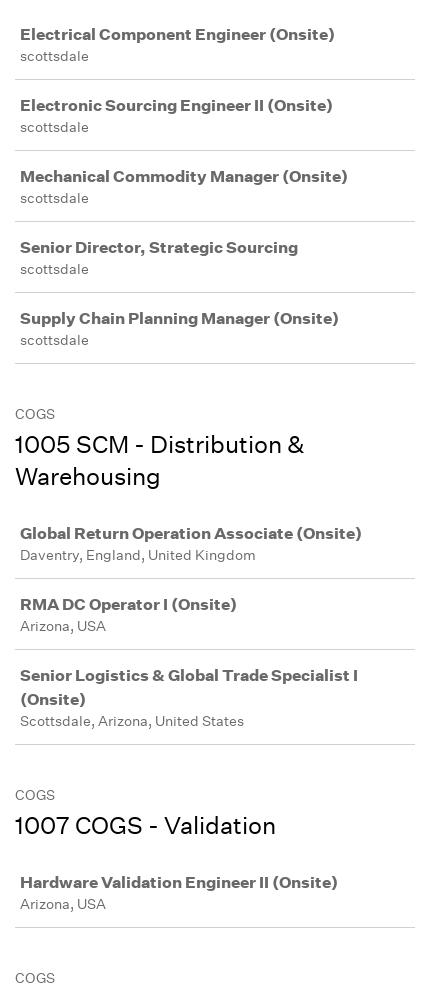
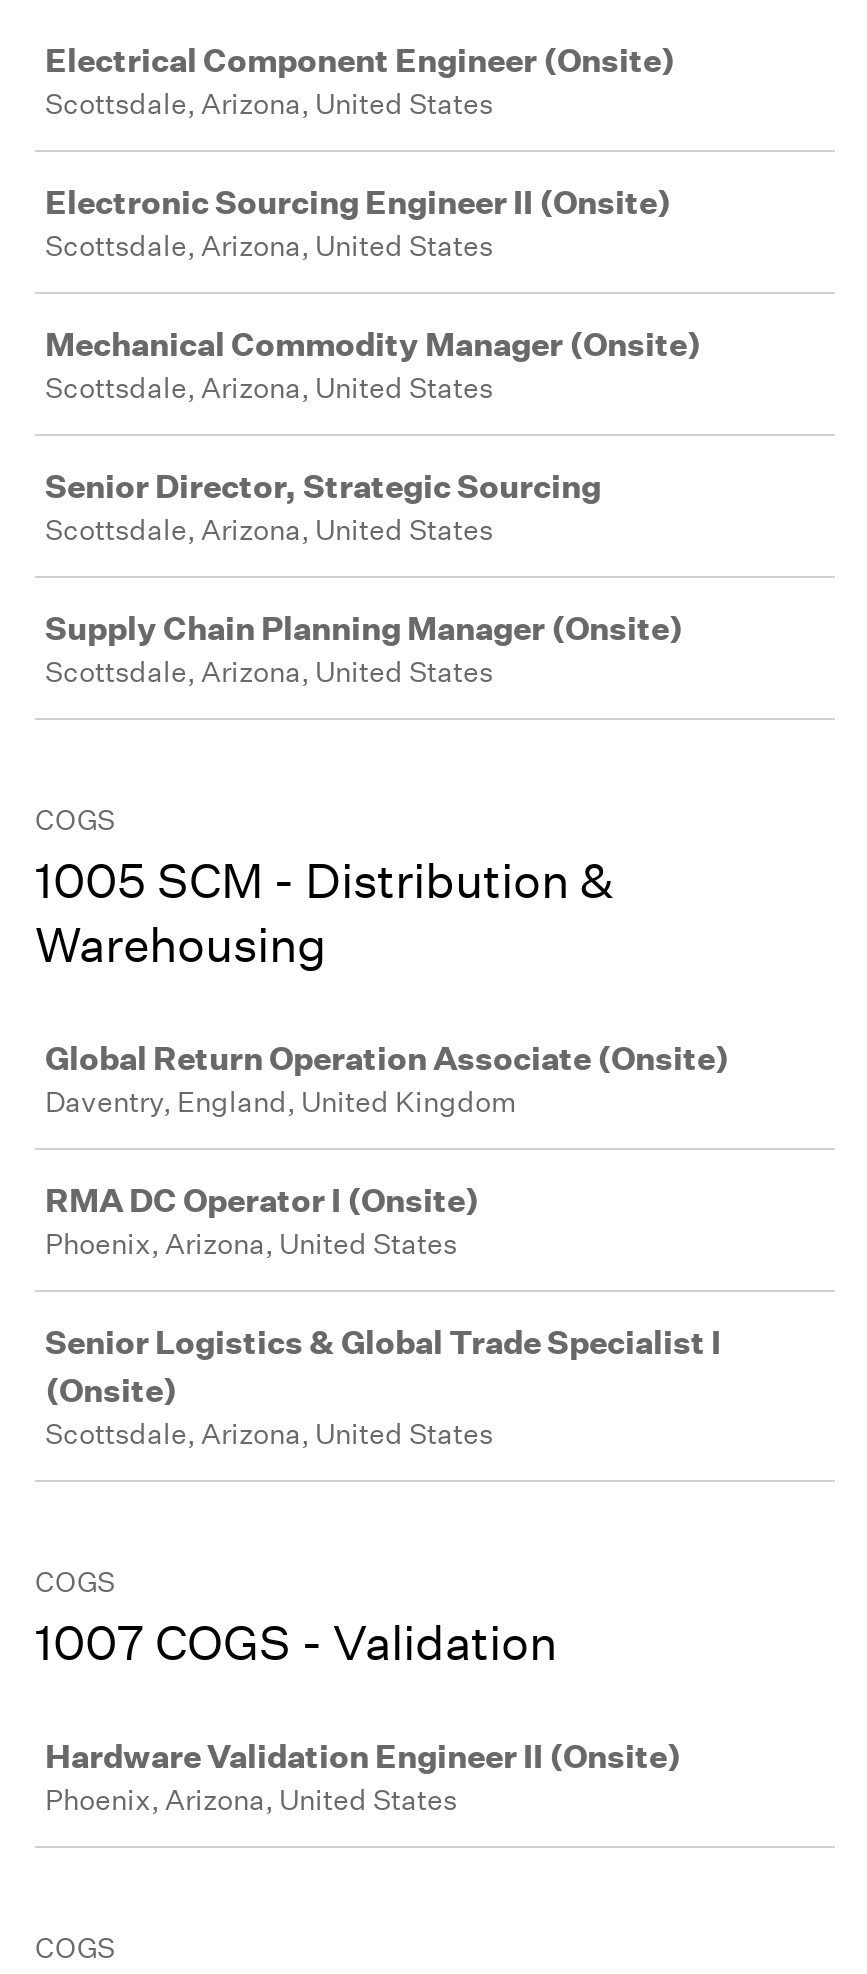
[20,47,89,65] scottsdale -> [45,86,493,122] Scottsdale, Arizona, United States
[20,118,89,136] scottsdale -> [45,228,493,264] Scottsdale, Arizona, United States
[20,189,89,207] scottsdale -> [45,370,493,406] Scottsdale, Arizona, United States
[20,260,89,278] scottsdale -> [45,512,493,548] Scottsdale, Arizona, United States
[20,331,89,349] scottsdale -> [45,654,493,690] Scottsdale, Arizona, United States
[20,617,106,635] Arizona, USA -> [45,1226,457,1262] Phoenix, Arizona, United States
[20,895,106,913] Arizona, USA -> [45,1782,457,1818] Phoenix, Arizona, United States

